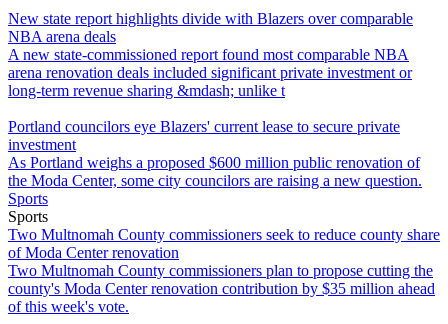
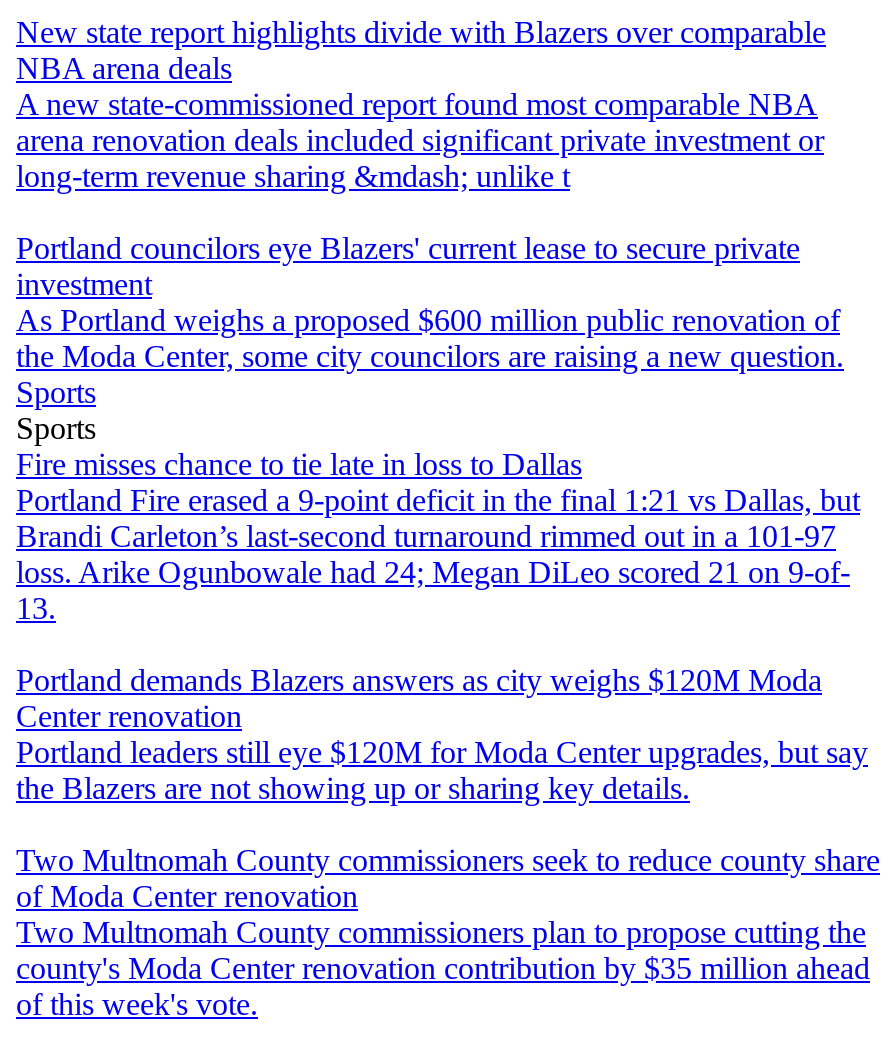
none -> [16,447,868,805] Fire misses chance to tie late in loss to Dallas | Portland Fire erased a 9-point deficit in the final 1:21 vs Dallas, but | Brandi Carleton’s last-second turnaround rimmed out in a 101-97 | loss. Arike Ogunbowale had 24; Megan DiLeo scored 21 on 9-of- | 13. | Portland demands Blazers answers as city weighs $120M Moda | Center renovation | Portland leaders still eye $120M for Moda Center upgrades, but say | the Blazers are not showing up or sharing key details.

